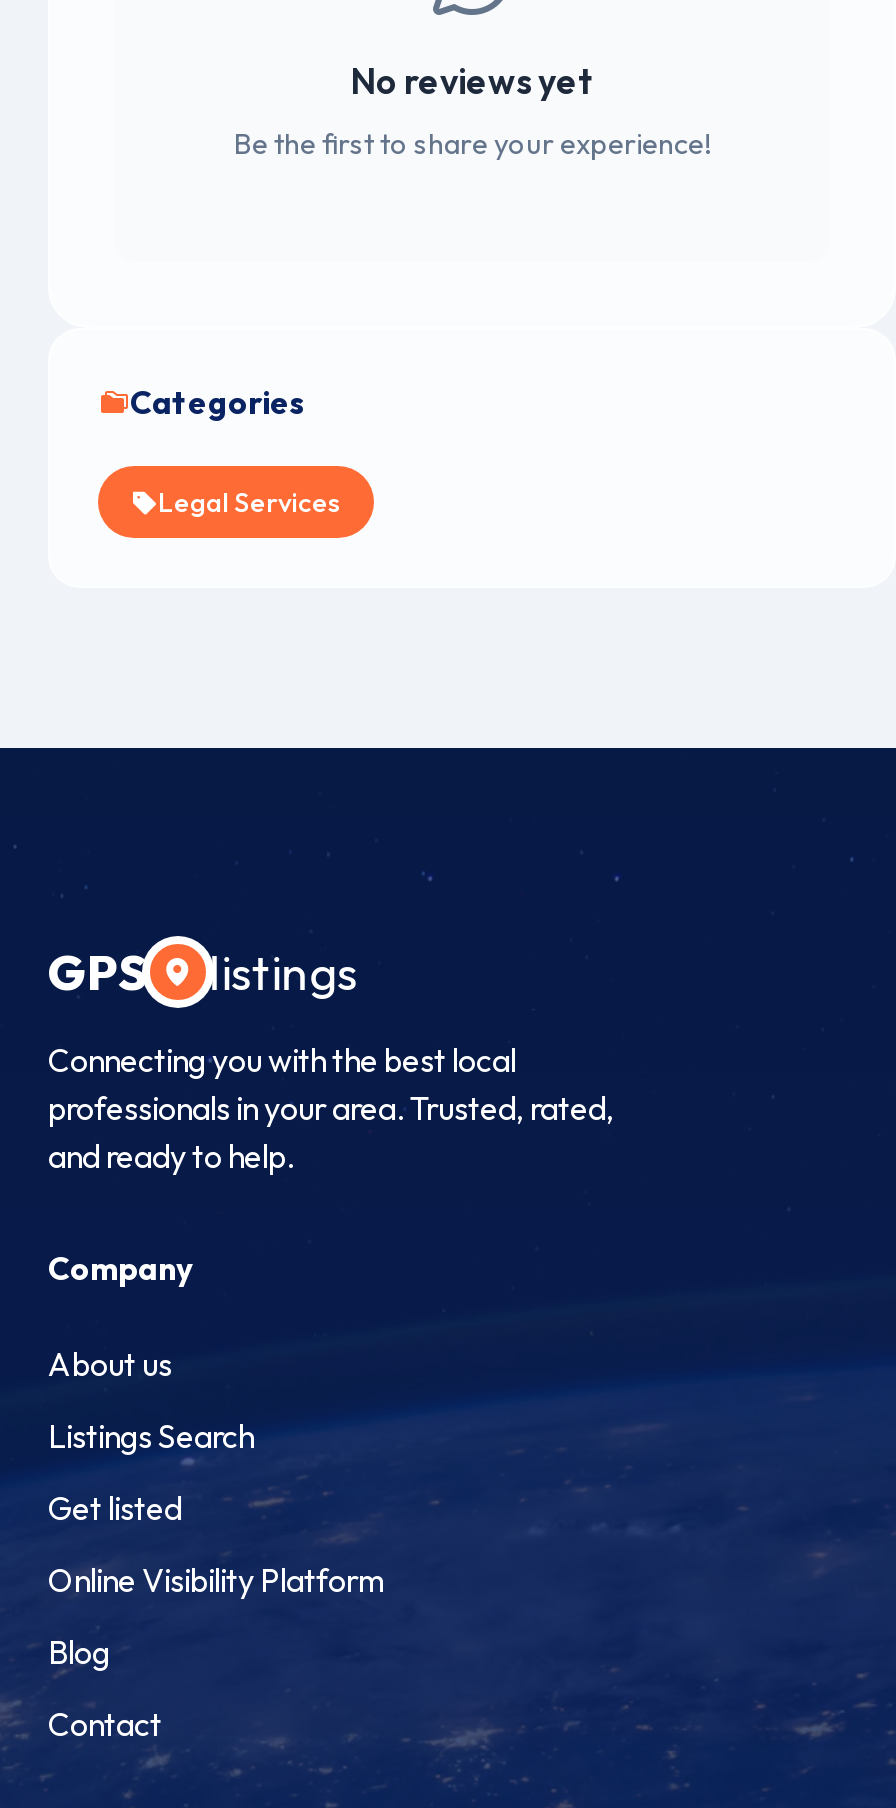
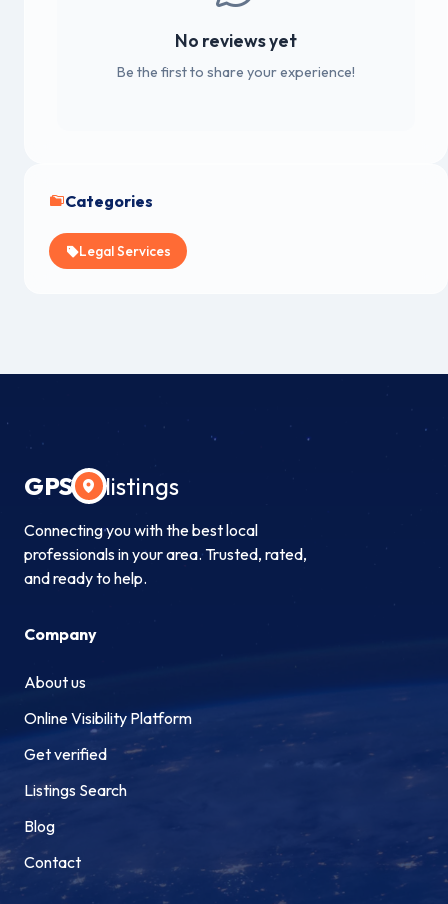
moved [48,1416,254,1456] -> [24,780,127,800]: Listings Search
[48,1488,182,1528] Get listed -> none
moved [48,1560,384,1600] -> [24,708,192,728]: Online Visibility Platform
none -> [24,744,107,764] Get verified

